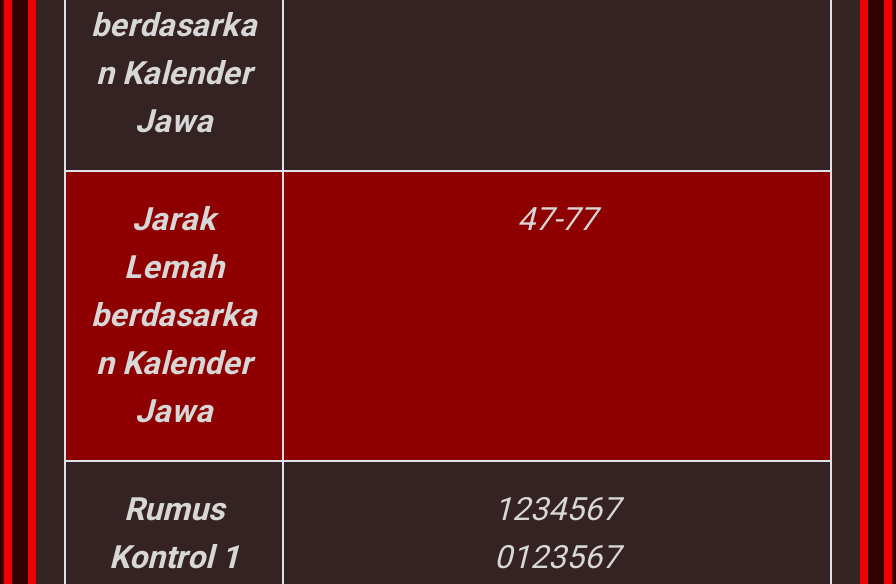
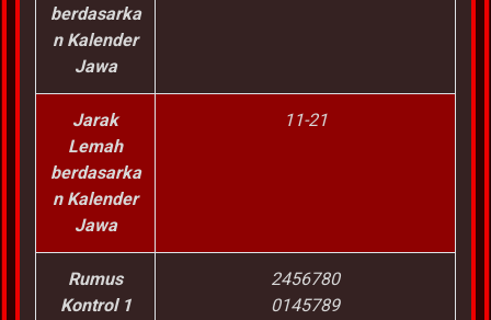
[517,200,597,238] 47-77 -> [283,110,327,130] 11-21
[494,490,620,528] 1234567 -> [271,268,340,289] 2456780
[494,538,620,576] 0123567 -> [271,295,340,316] 0145789

